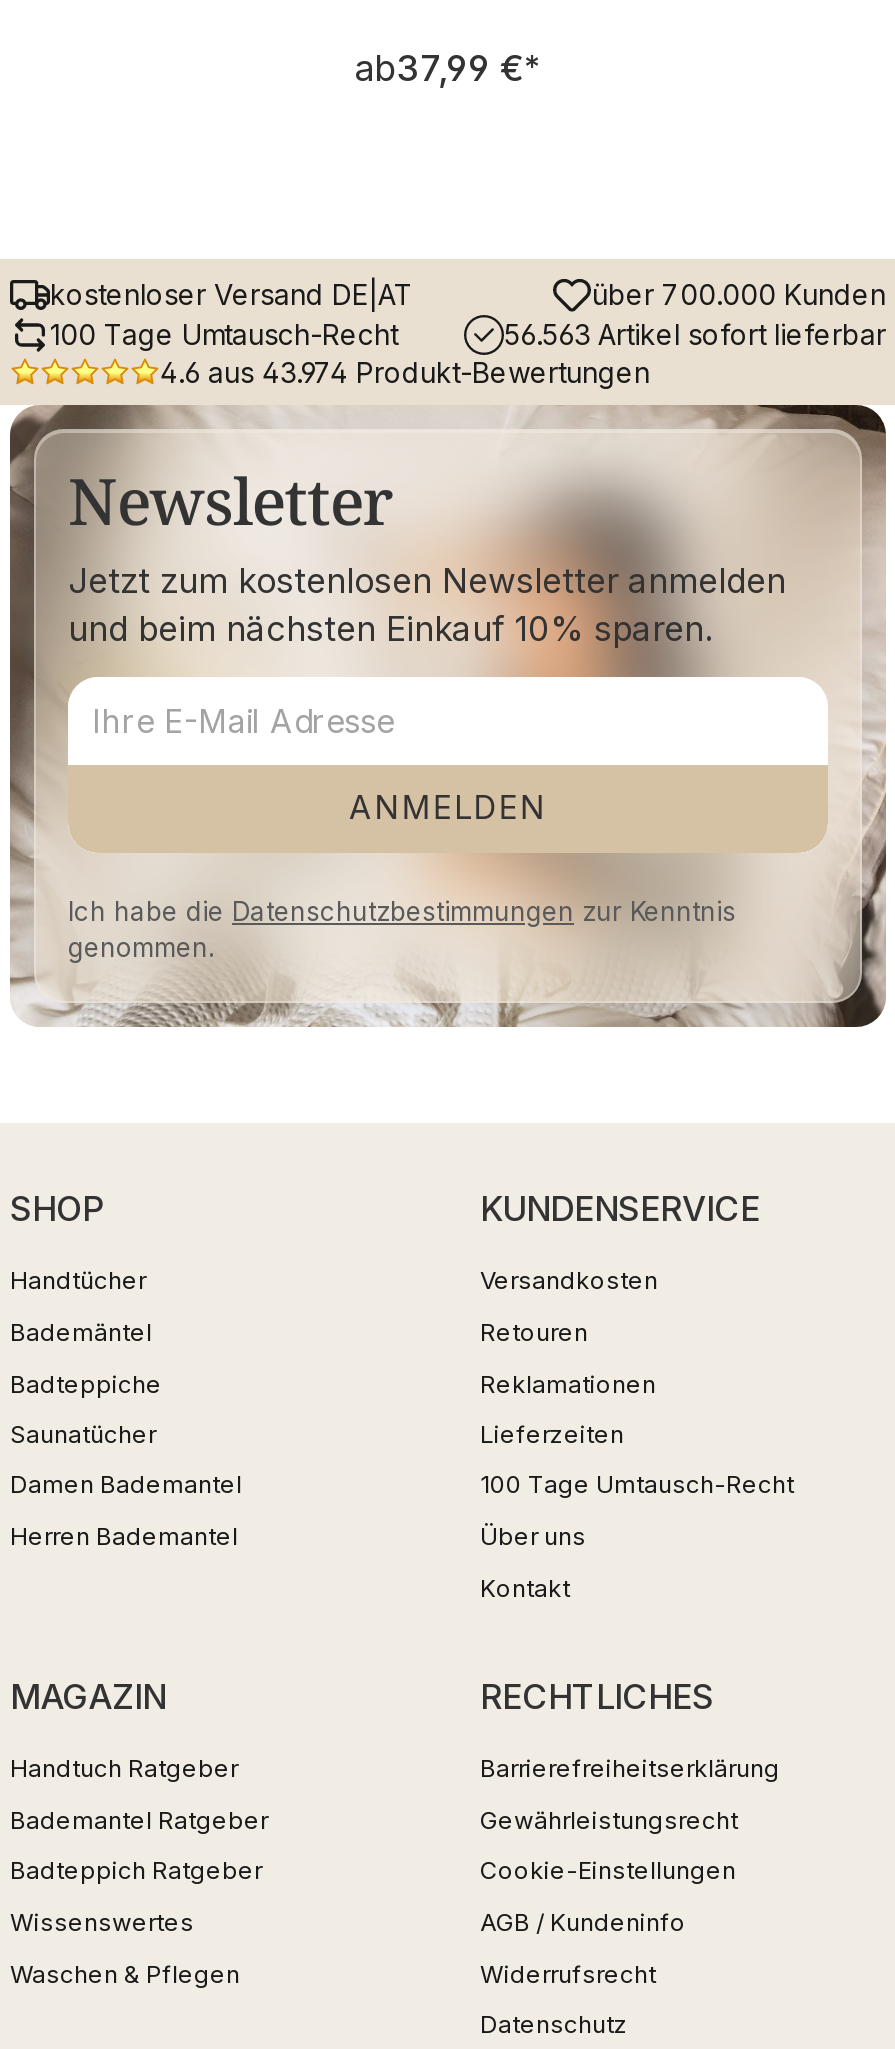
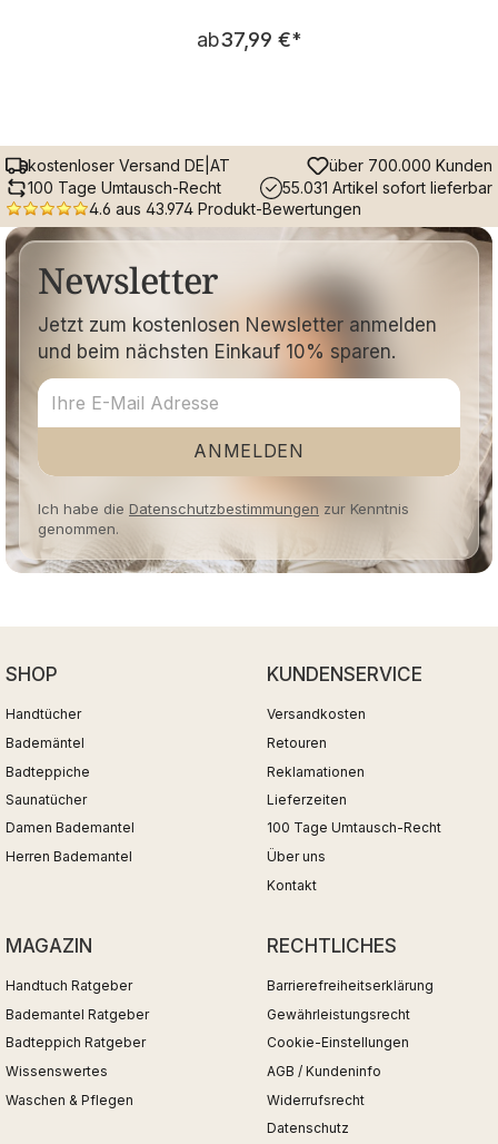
[504,317,886,351] 56.563 Artikel sofort lieferbar -> [282,178,492,197] 55.031 Artikel sofort lieferbar

